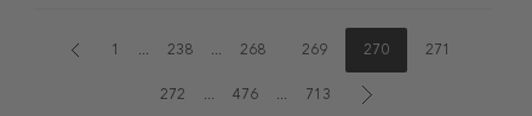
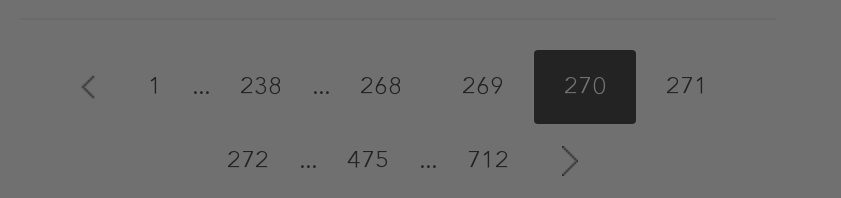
[232,86,258,103] 476 -> [347,146,389,174] 475
[305,86,330,103] 713 -> [467,146,509,174] 712

